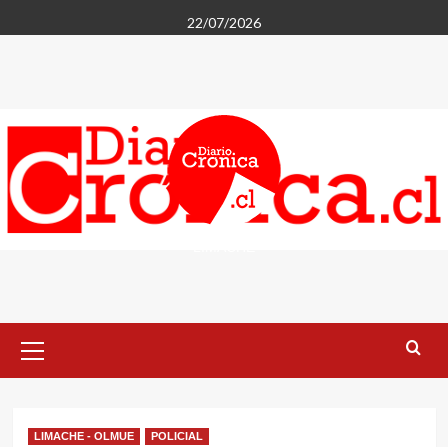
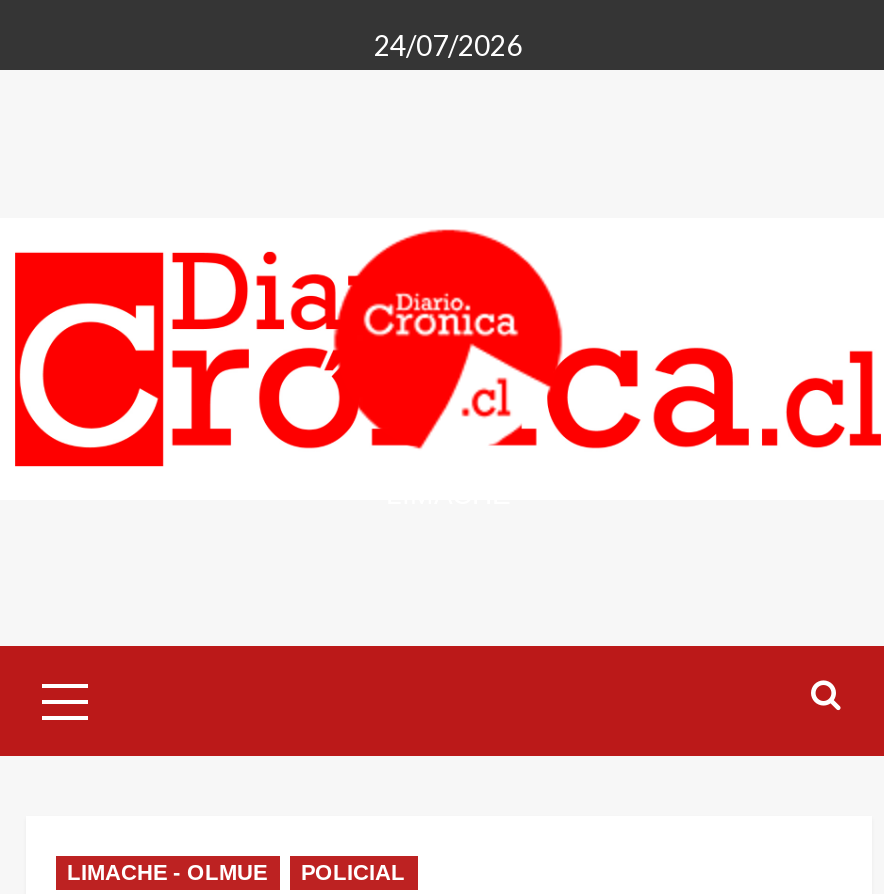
[187,14,261,31] 22/07/2026 -> [374,28,522,62] 24/07/2026

